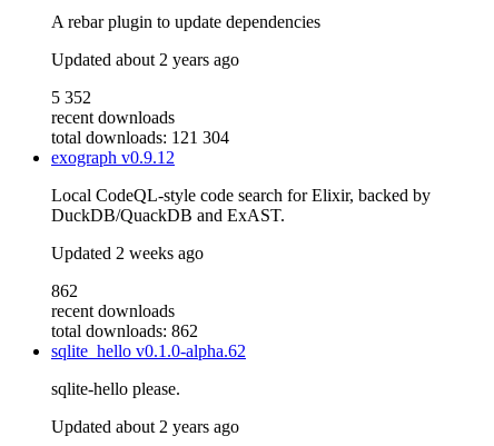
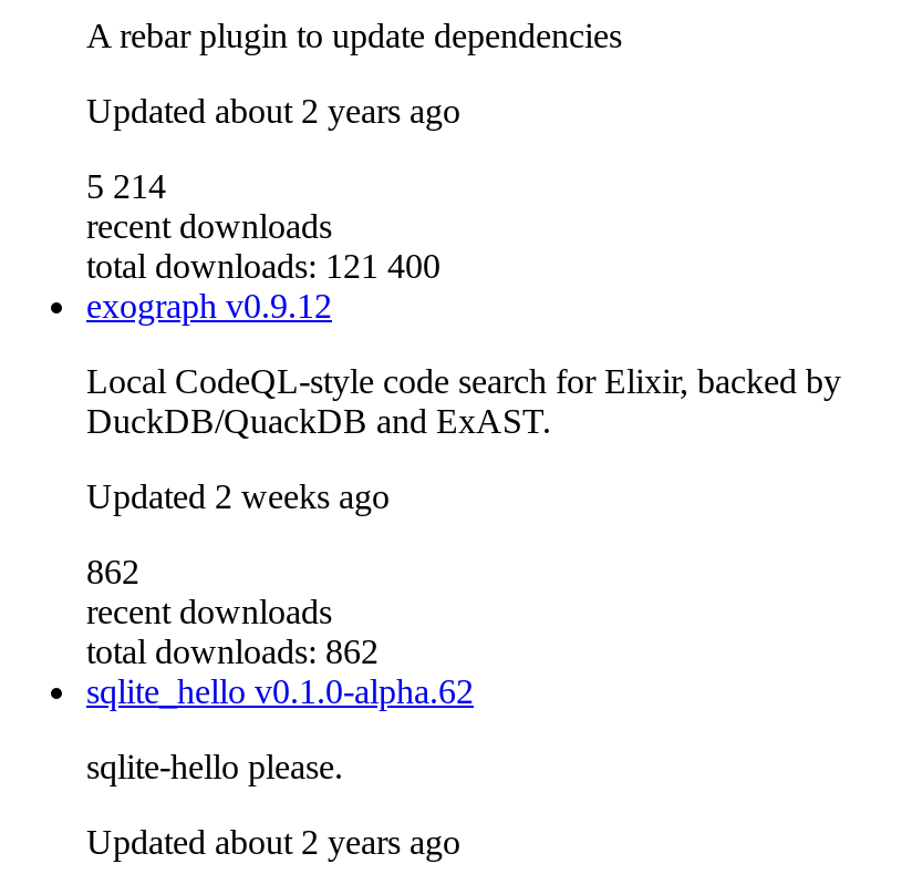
[51,88,91,107] 5 352 -> [86,168,166,206] 5 214
[51,128,229,147] total downloads: 121 304 -> [86,248,440,286] total downloads: 121 400

